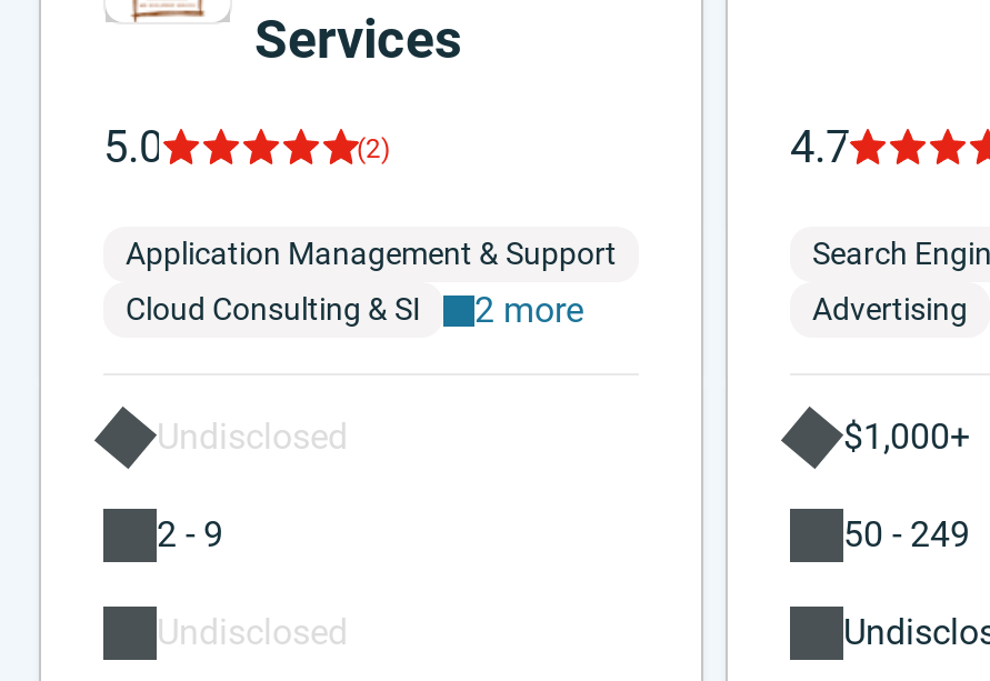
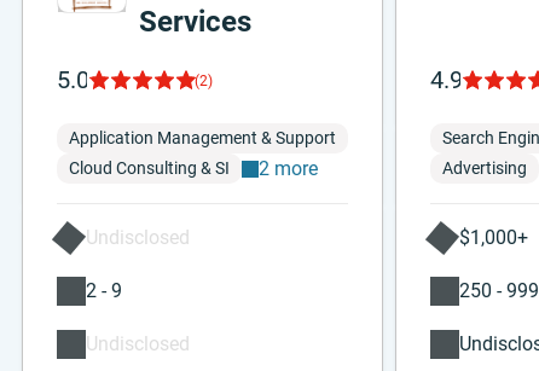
[790,120,850,173] 4.7 -> [430,65,463,94] 4.9
[843,513,970,555] 50 - 249 -> [459,279,539,302] 250 - 999

